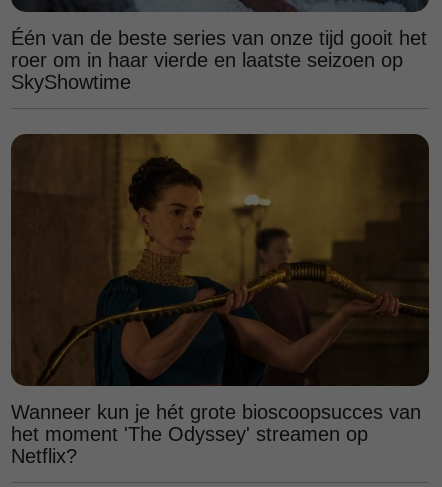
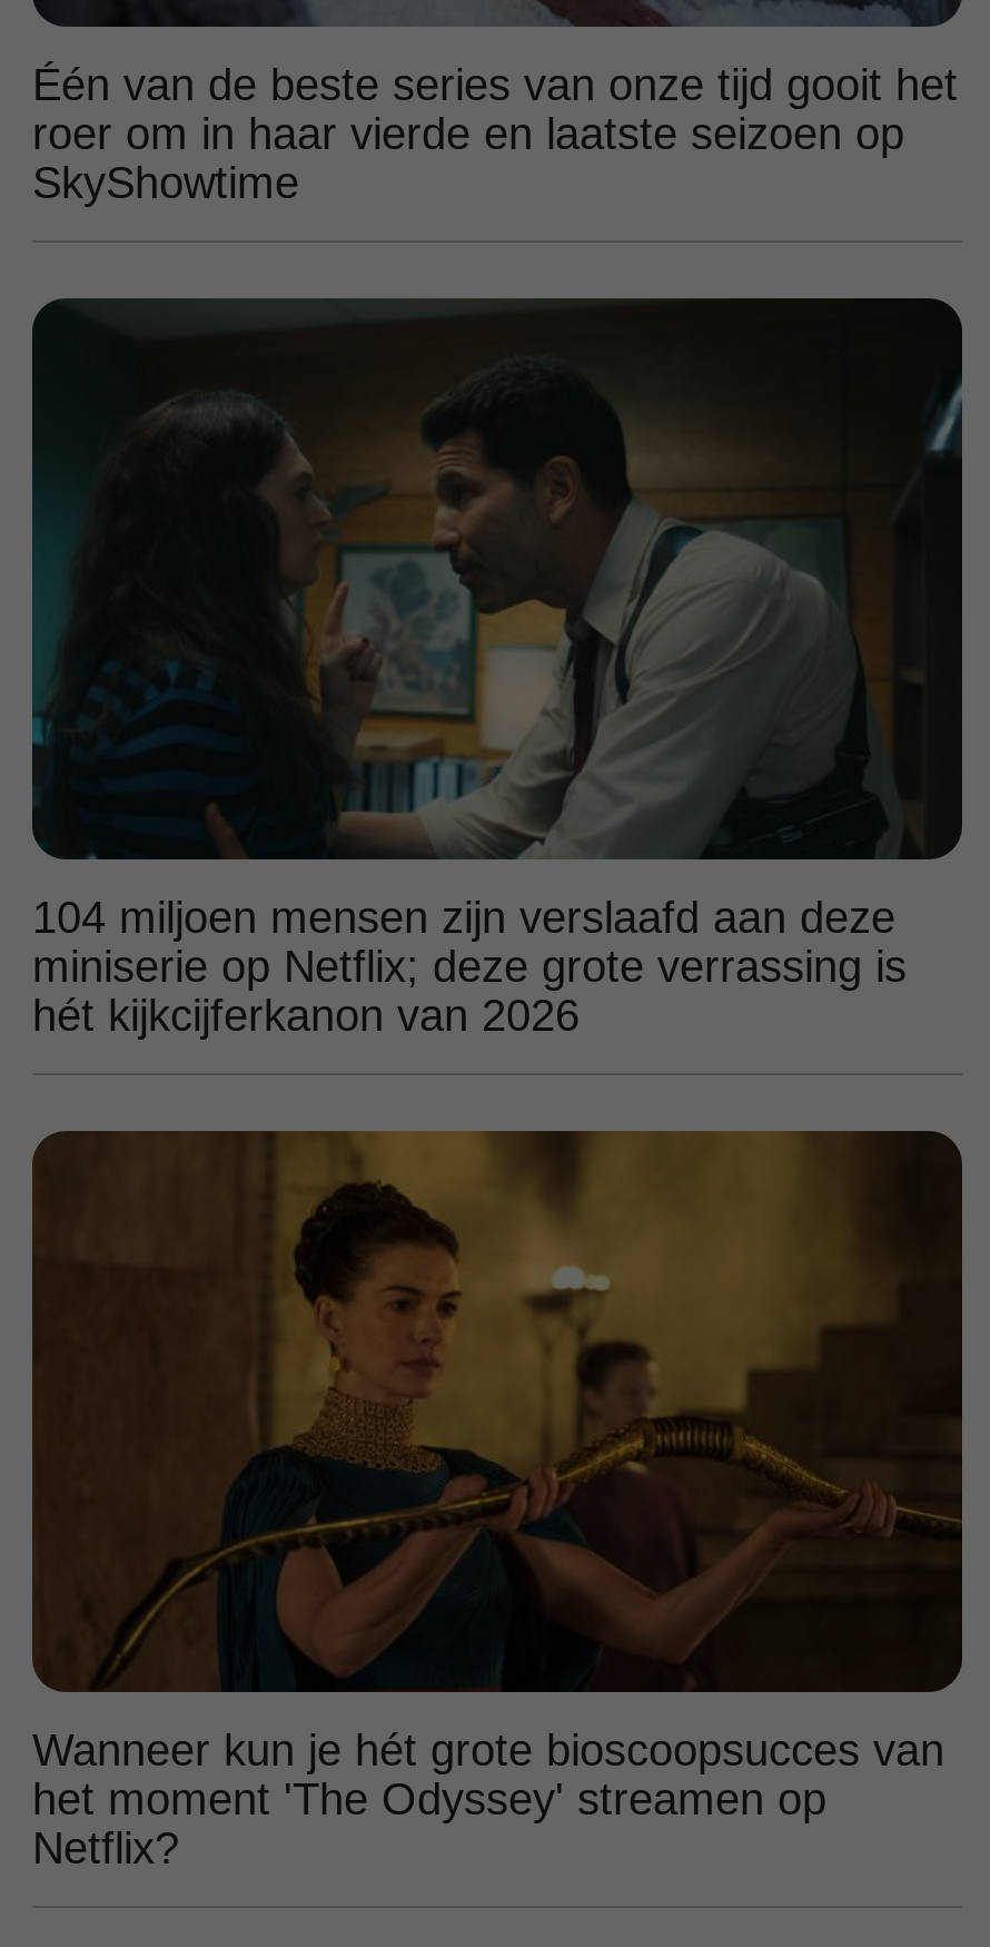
none -> [30,296,962,1039] [image] | 104 miljoen mensen zijn verslaafd aan deze | miniserie op Netflix; deze grote verrassing is | hét kijkcijferkanon van 2026

